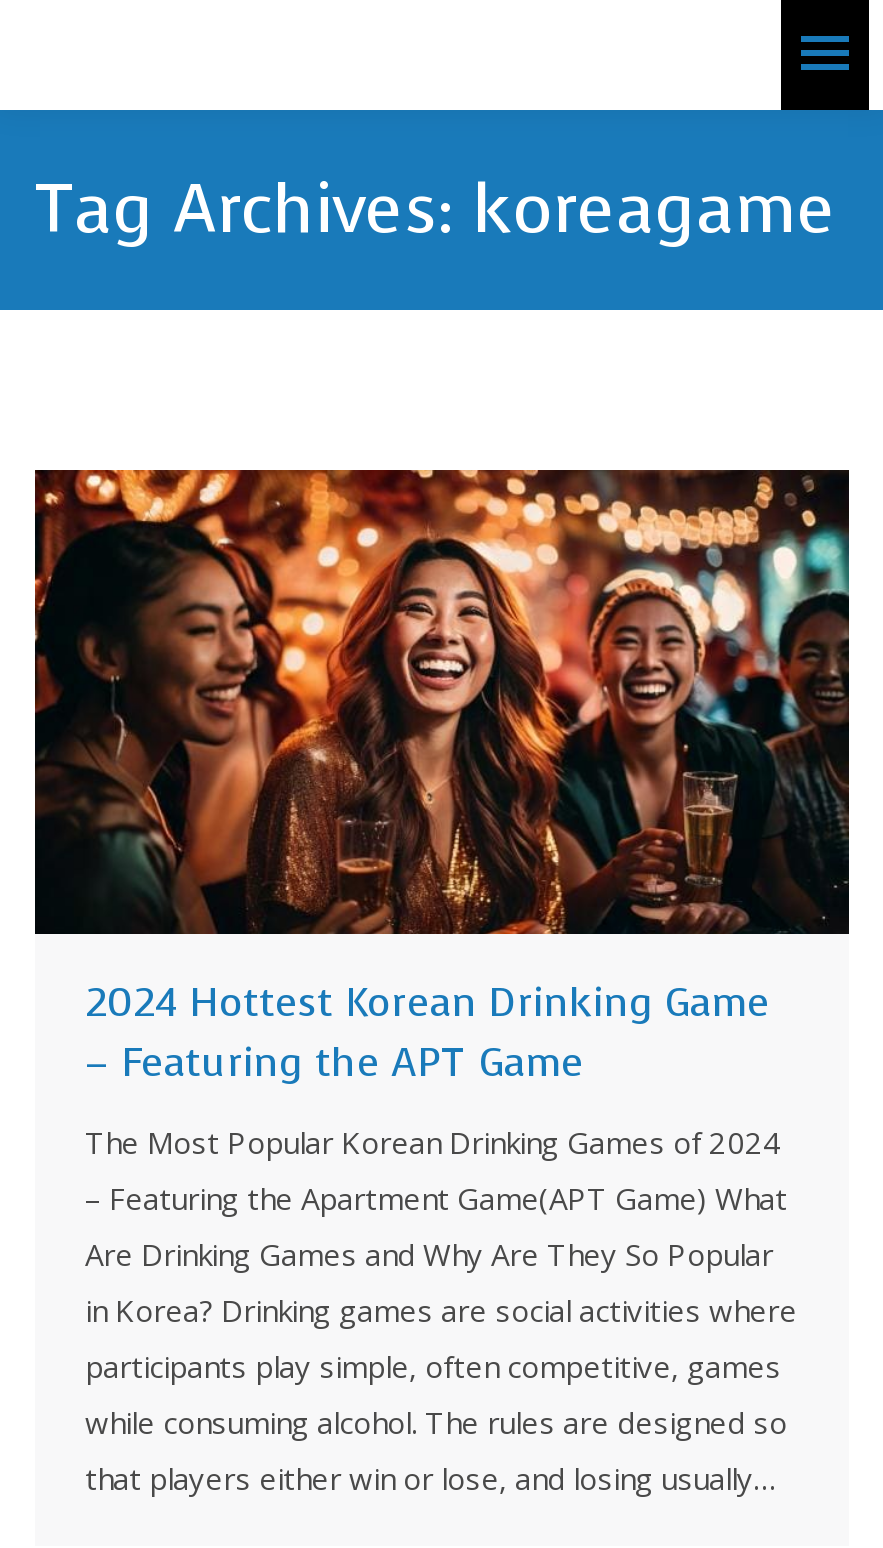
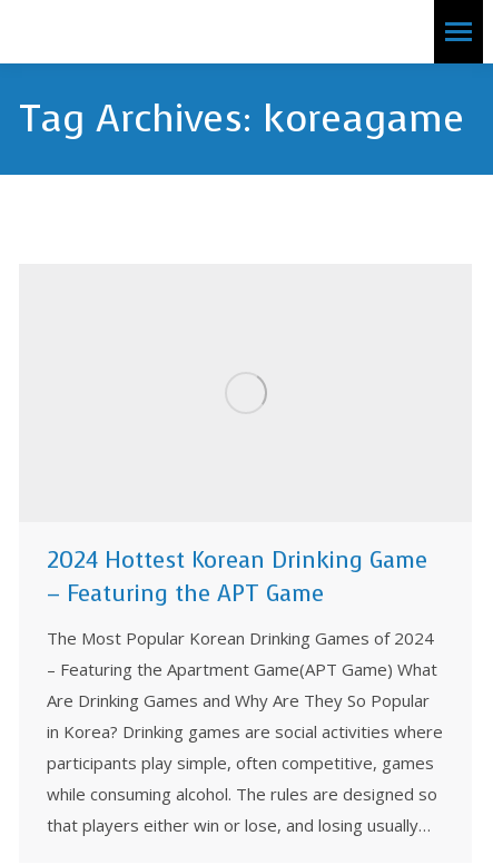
[33,468,851,936] [image] -> none

